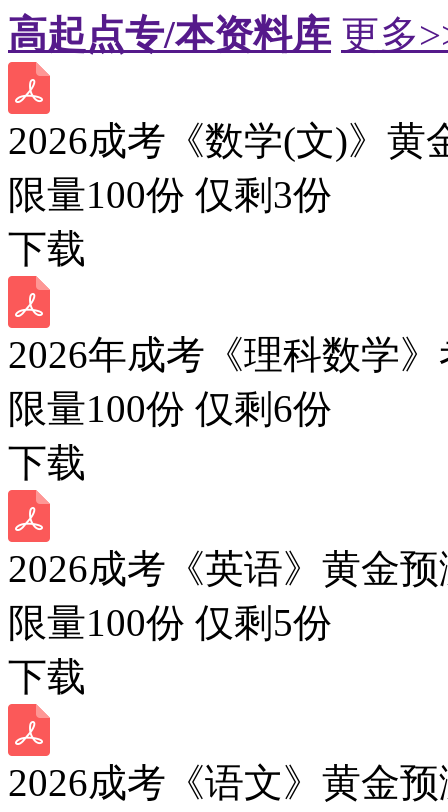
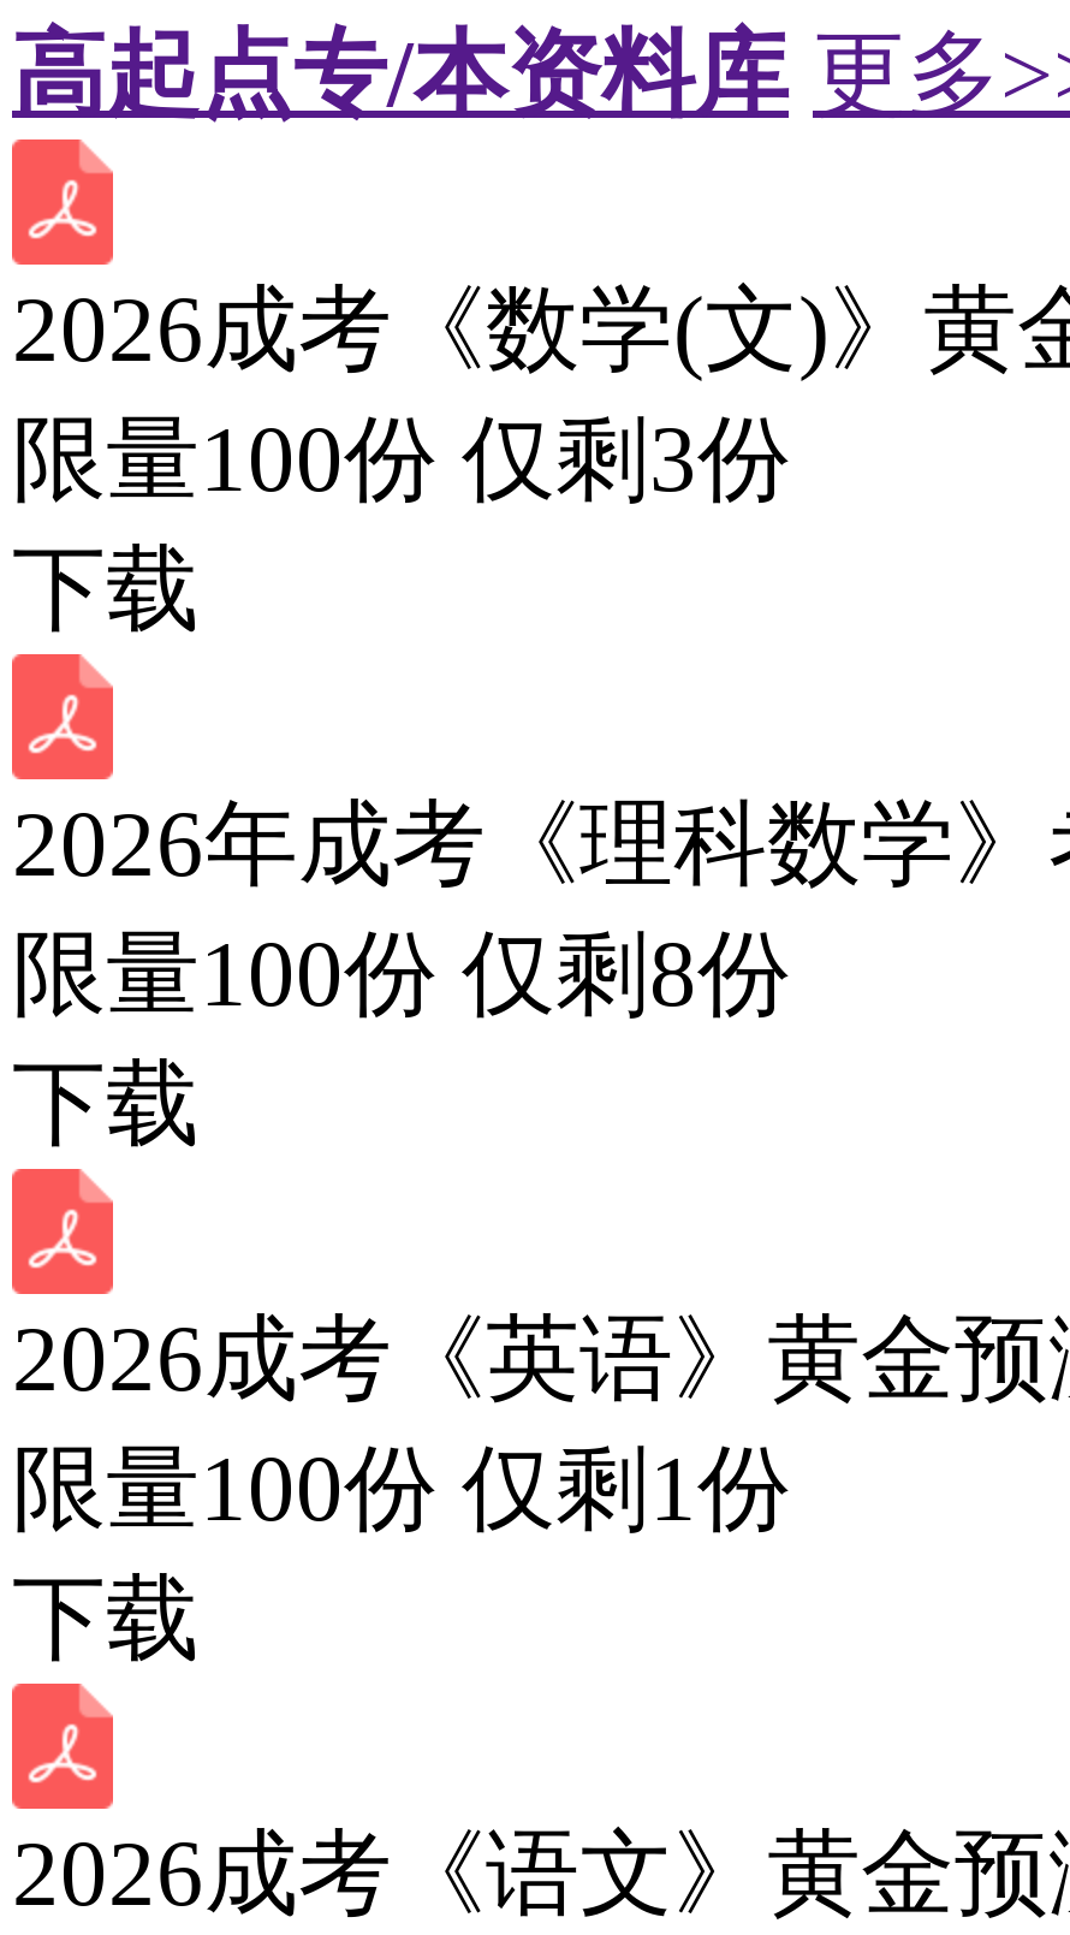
[8,387,332,430] 限量100份 仅剩6份 -> [12,921,791,1025] 限量100份 仅剩8份
[8,601,332,644] 限量100份 仅剩5份 -> [12,1436,791,1539] 限量100份 仅剩1份

